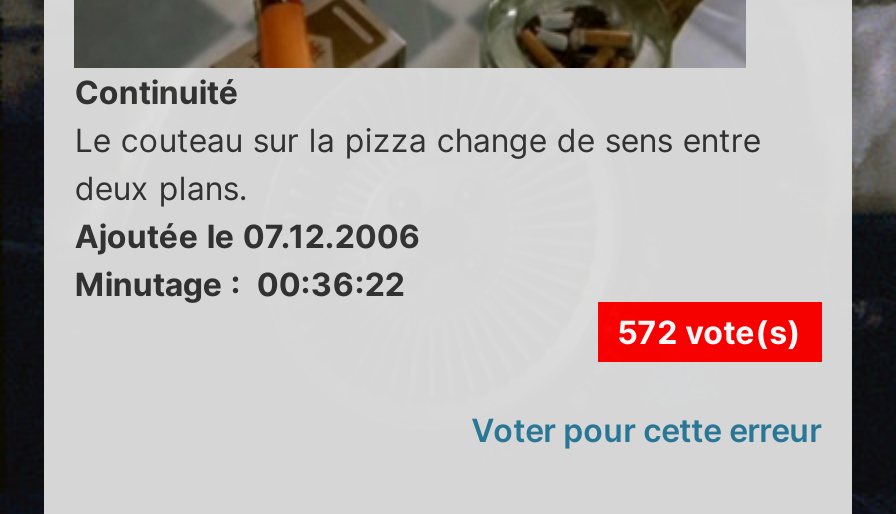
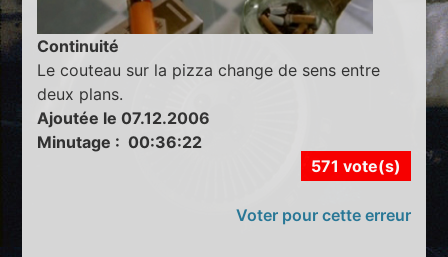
[617,312,801,352] 572 vote(s) -> [311,156,401,176] 571 vote(s)

